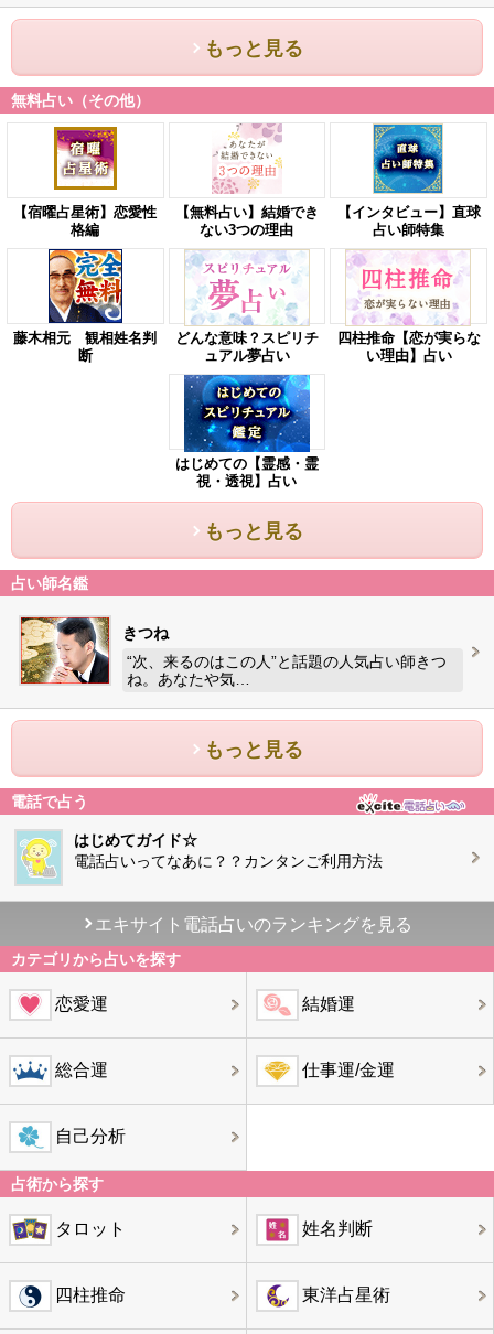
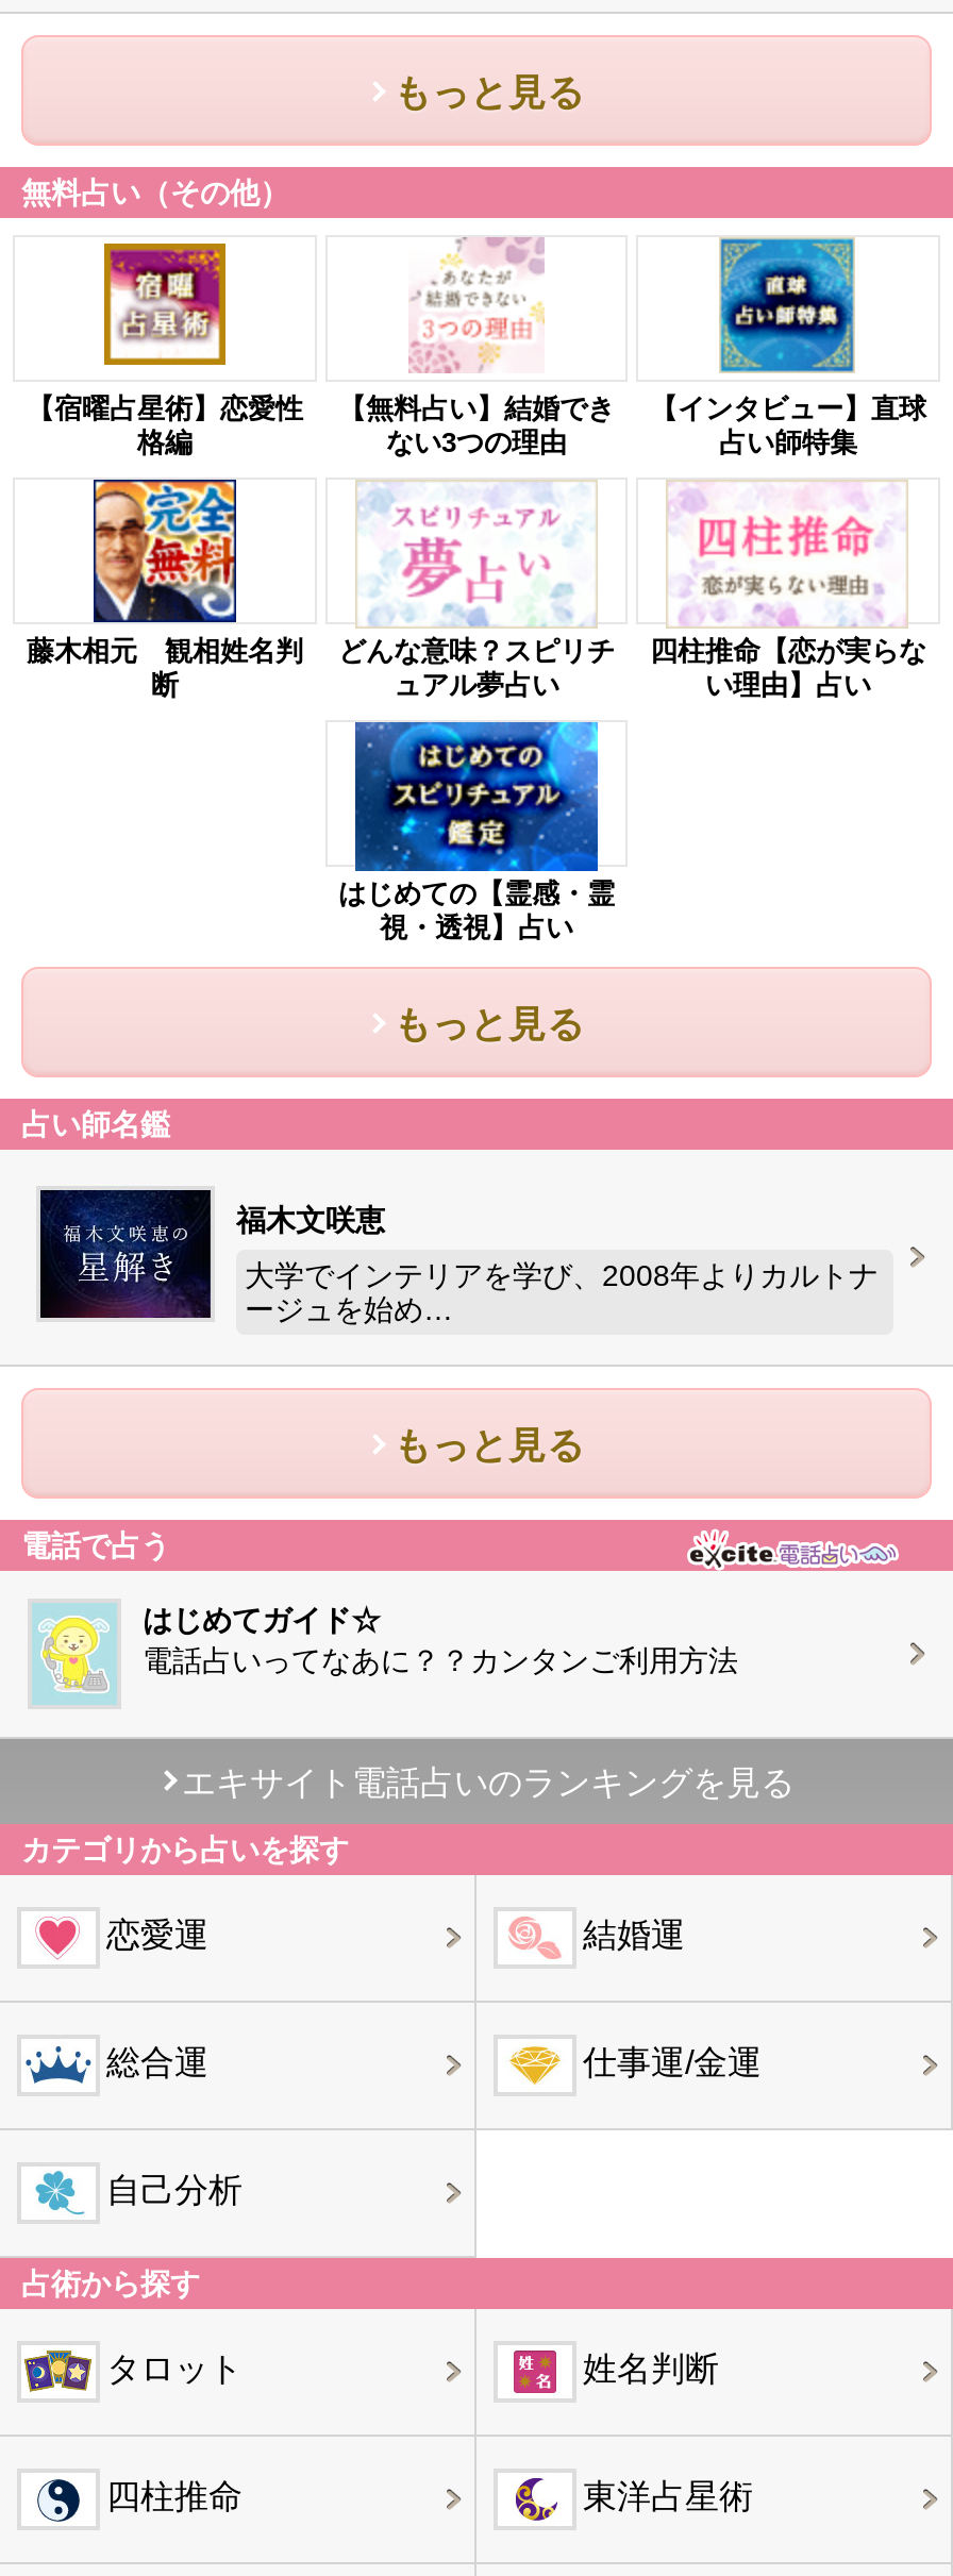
[20,616,169,685] [image] | きつね -> [38,1188,385,1320] [image] | 福木文咲恵
[127,653,447,688] “次、来るのはこの人”と話題の人気占い師きつ | ね。あなたや気… -> [245,1258,879,1326] 大学でインテリアを学び、2008年よりカルトナ | ージュを始め…

